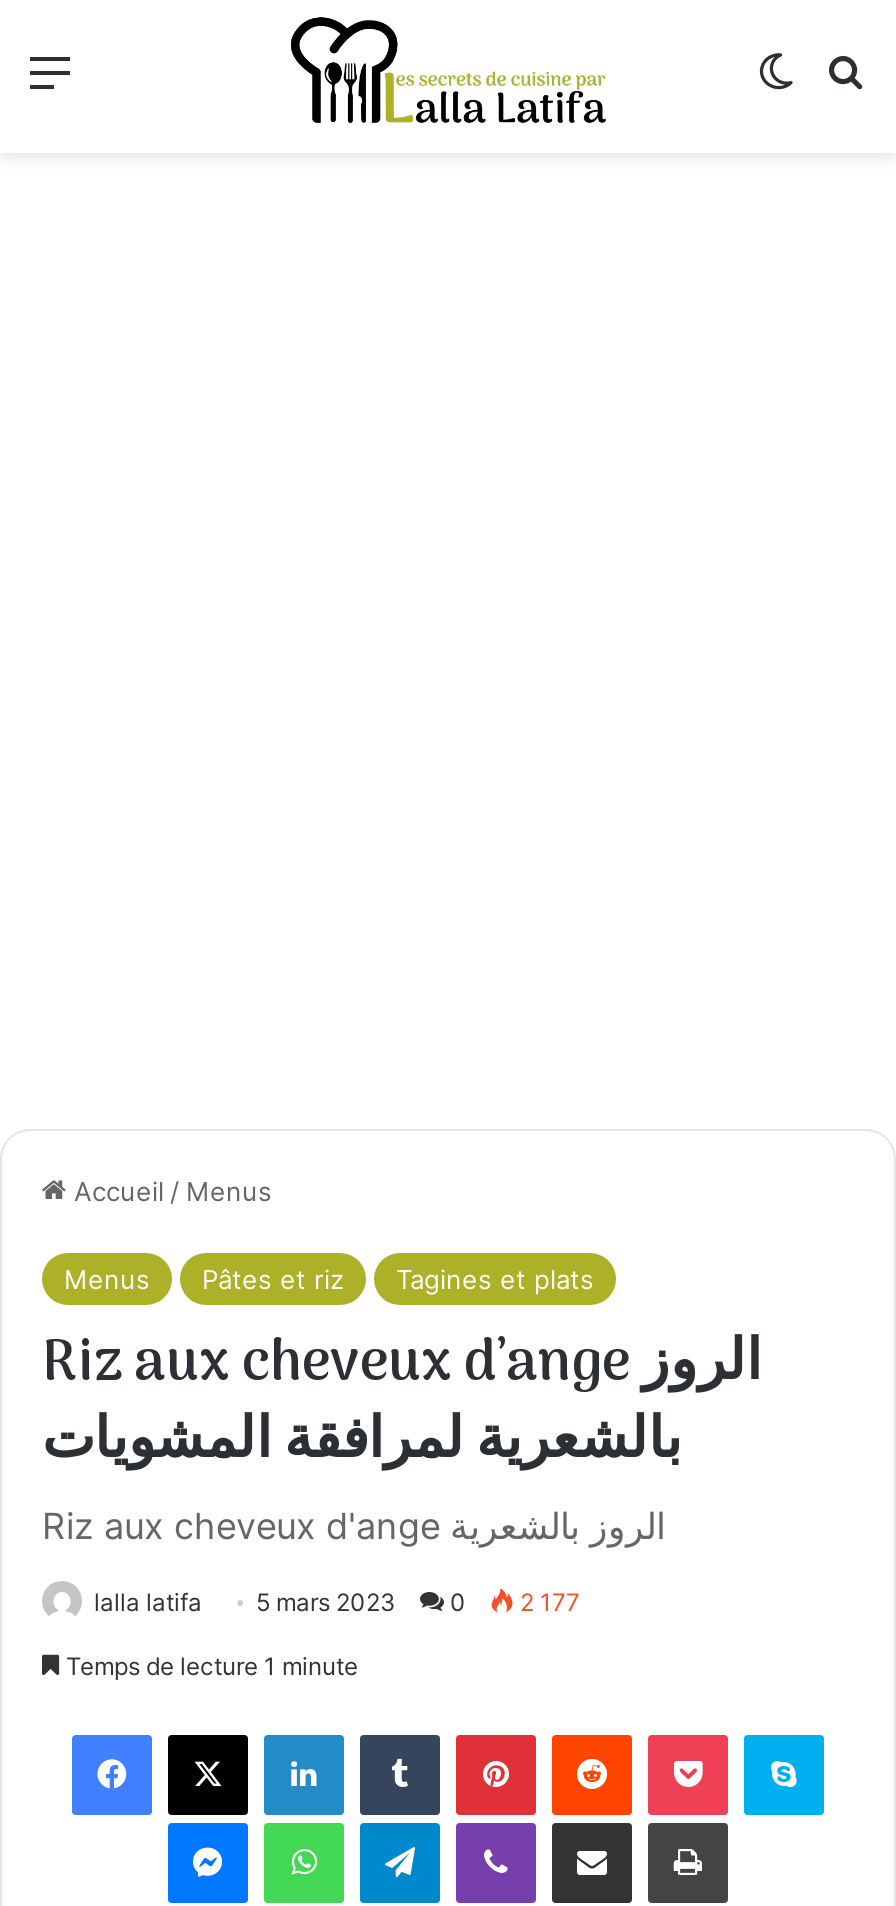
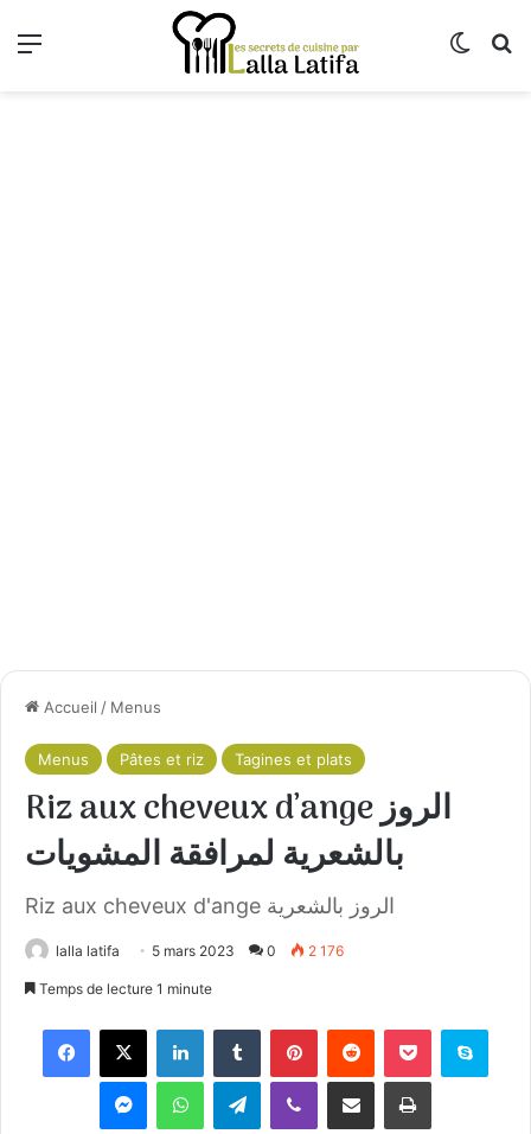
[94,1588,580,1618] lalla latifa 5 mars 2023 0 2 177 -> [56,942,344,960] lalla latifa 5 mars 2023 0 2 176

